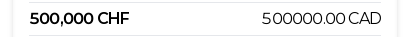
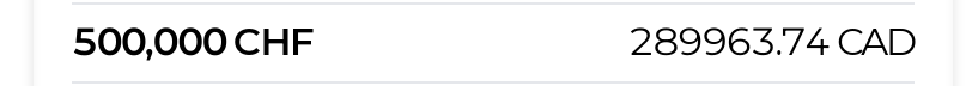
[261,9,381,28] 500000.00 CAD -> [628,19,915,64] 289963.74 CAD

